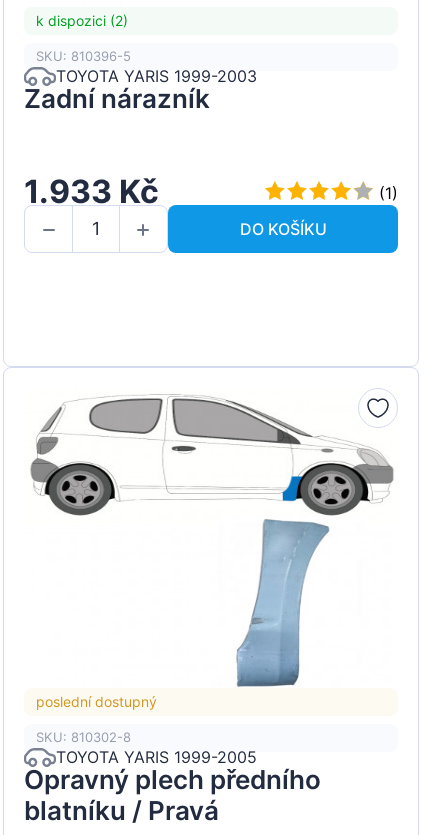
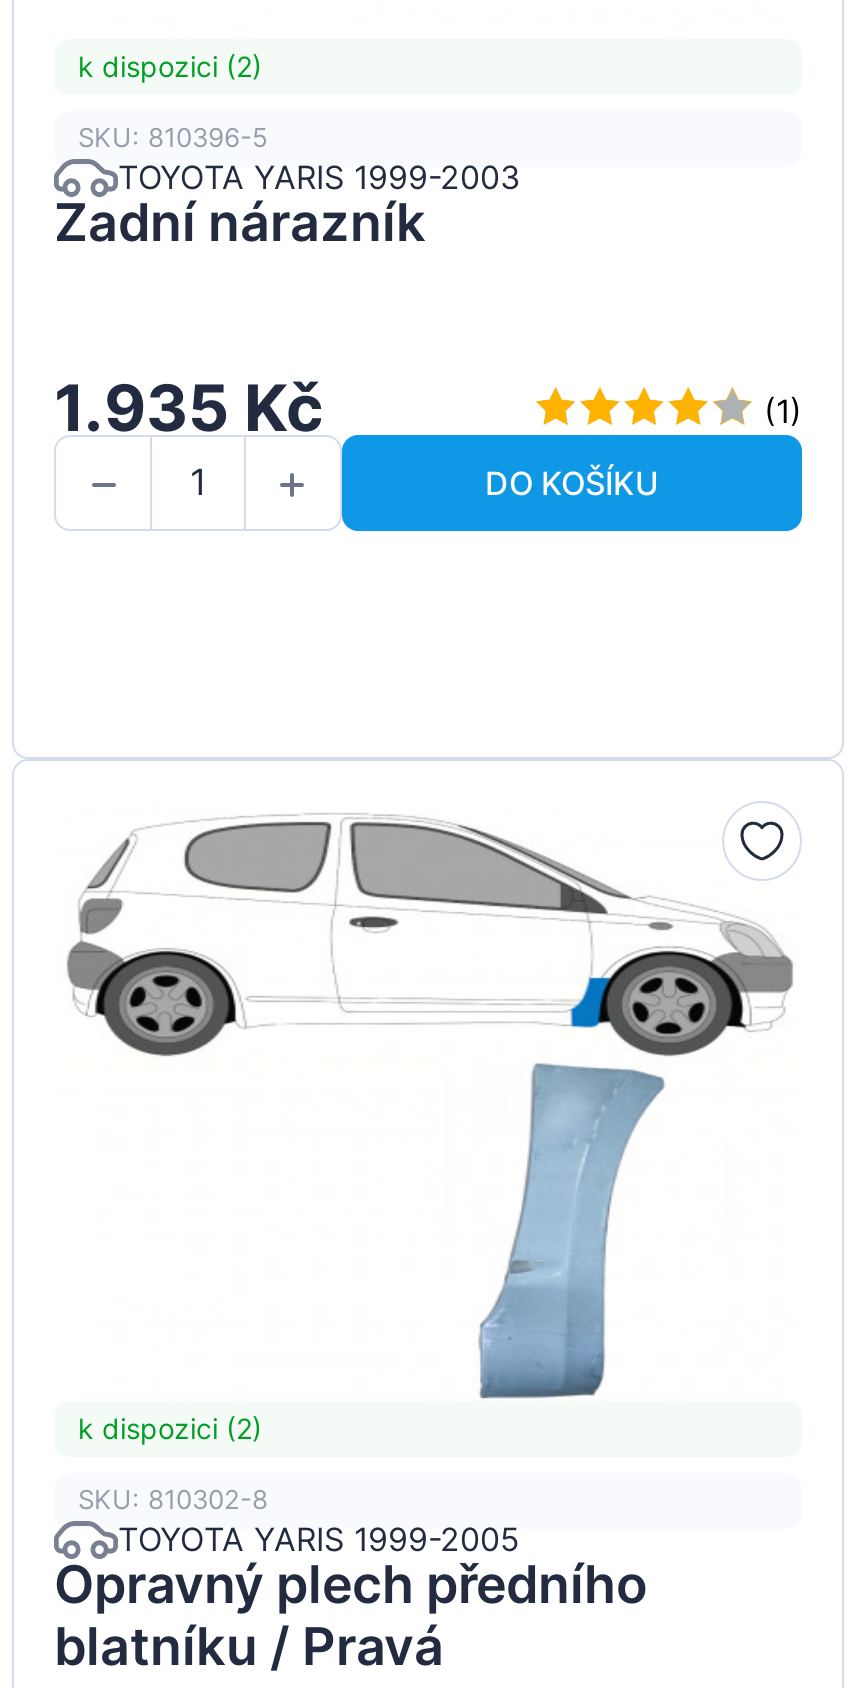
[24,172,159,211] 1.933 Kč -> [54,369,324,447] 1.935 Kč
[36,693,157,710] poslední dostupný -> [78,1412,262,1446] k dispozici (2)

